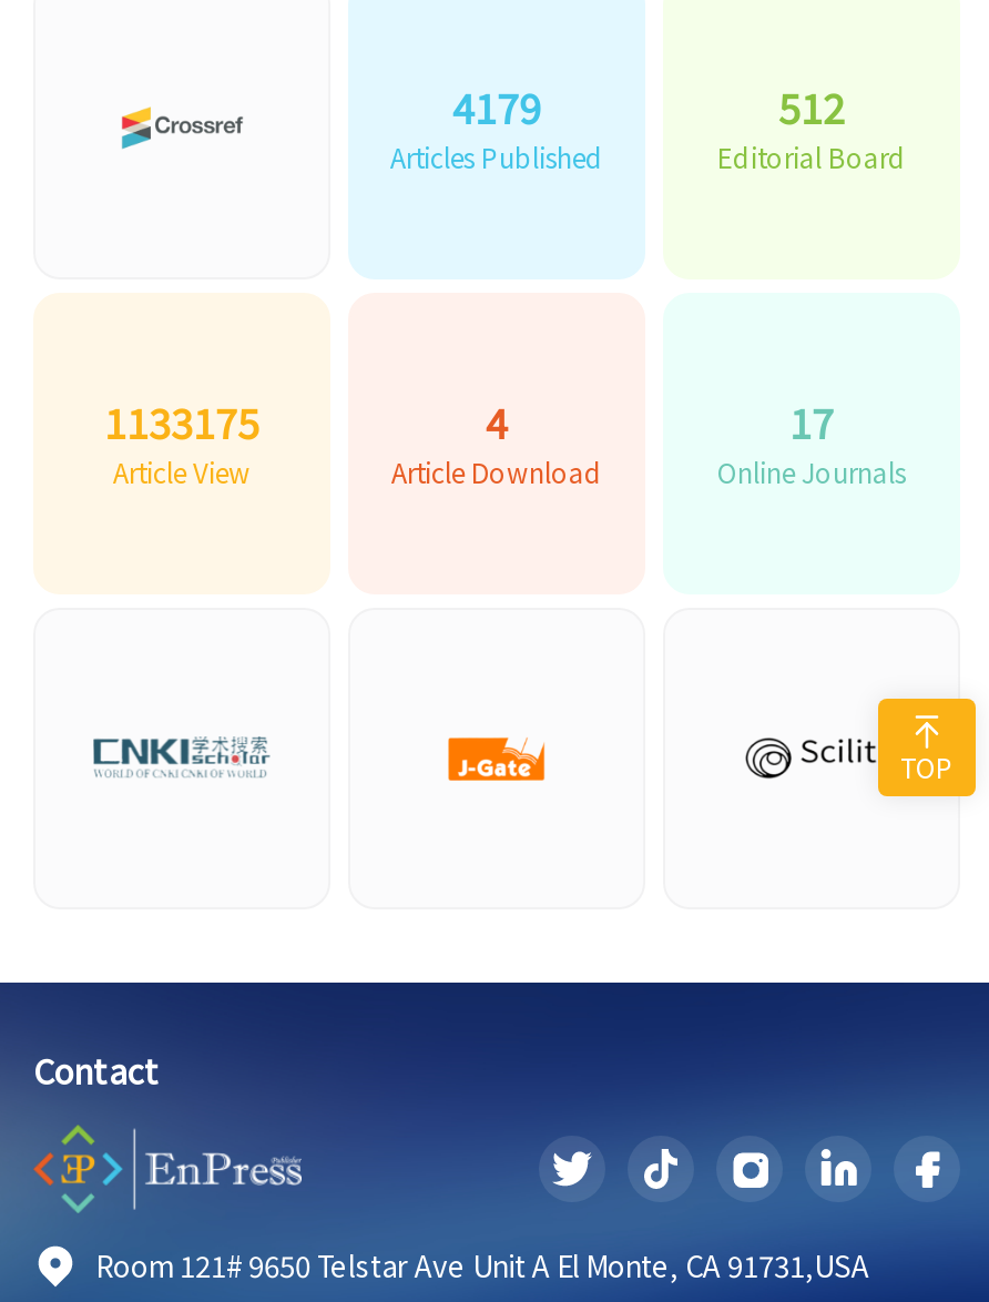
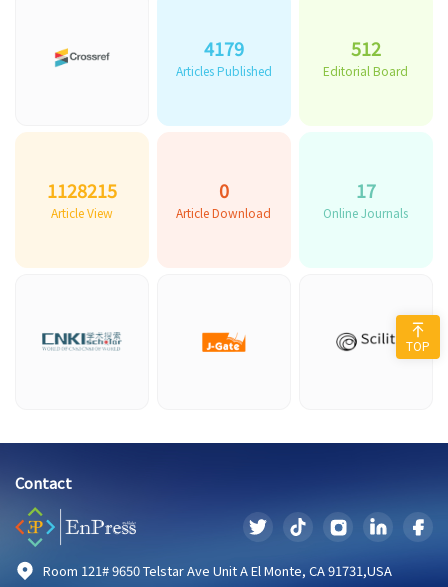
[104,393,259,451] 1133175 -> [47,177,117,203] 1128215
[486,393,508,451] 4 -> [219,177,229,203] 0

